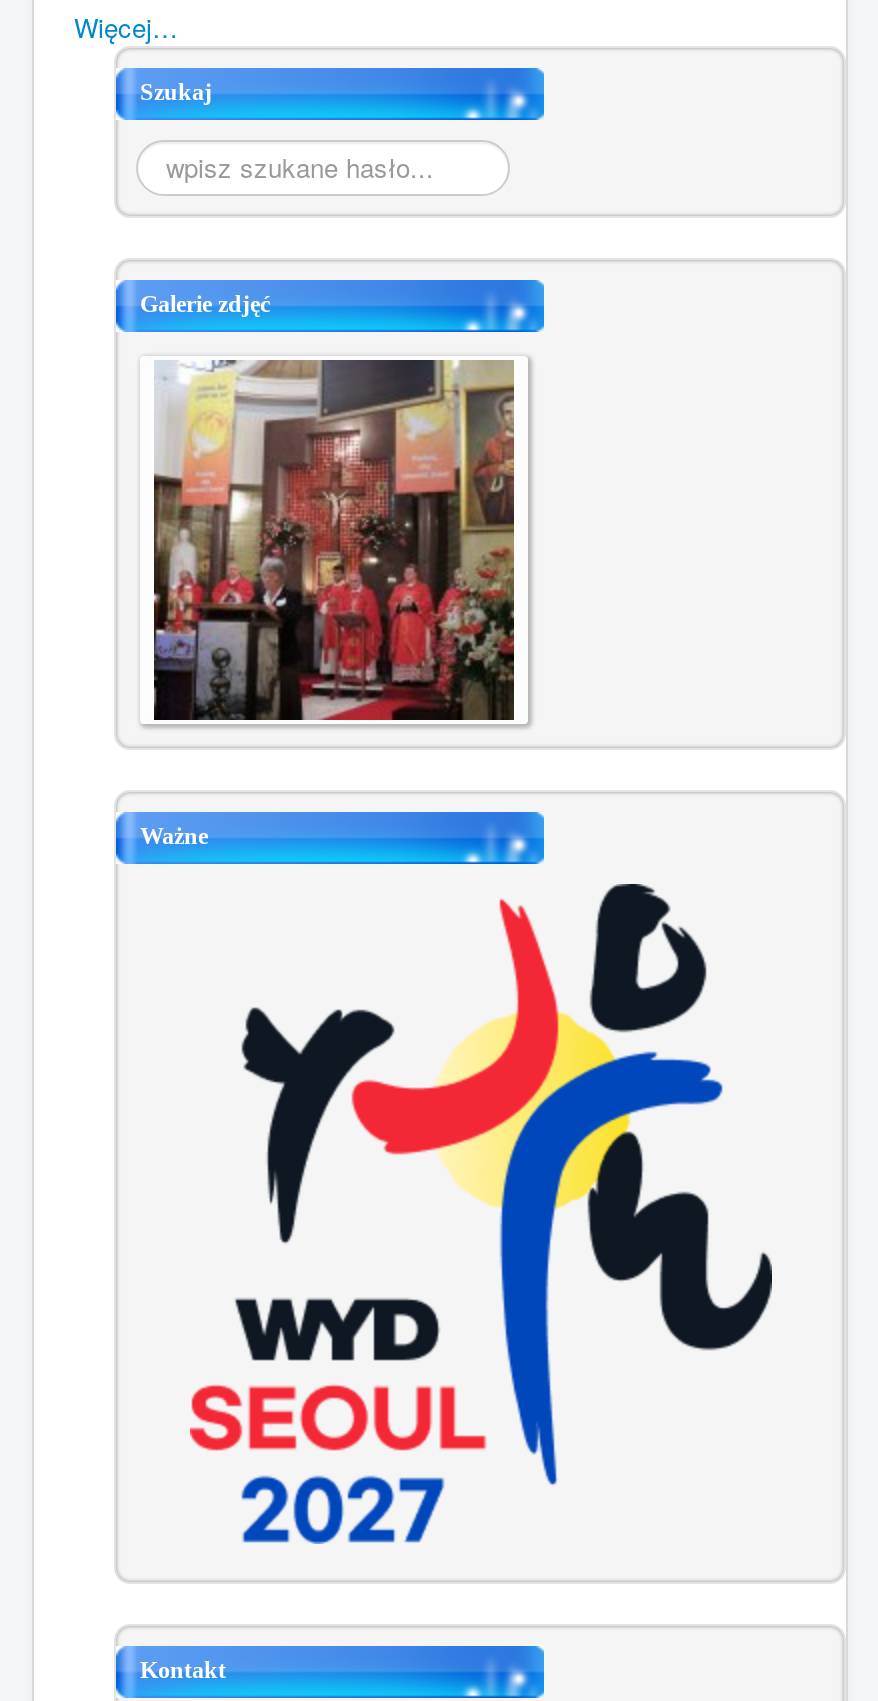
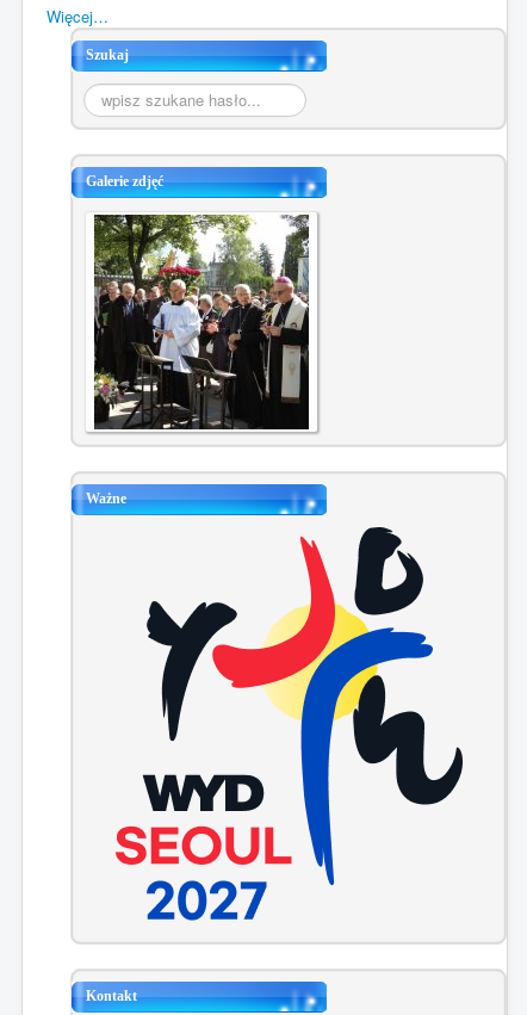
[154,358,516,722] [image] -> [93,213,310,431] [image]

